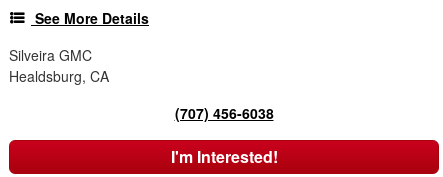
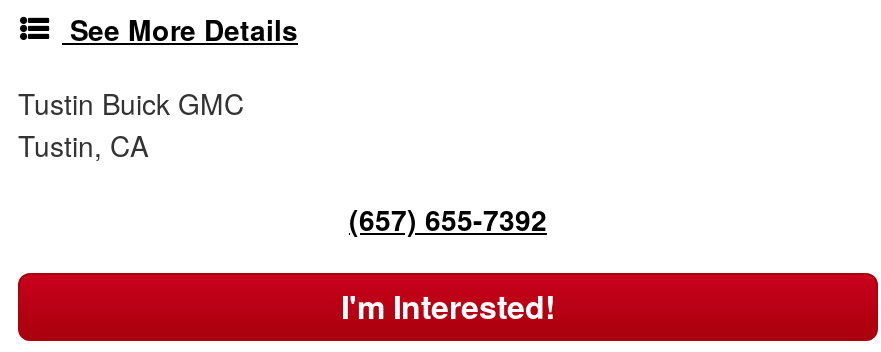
[9,45,109,86] Silveira GMC | Healdsburg, CA -> [18,84,244,166] Tustin Buick GMC | Tustin, CA
[174,103,273,123] (707) 456-6038 -> [349,200,547,240] (657) 655-7392

